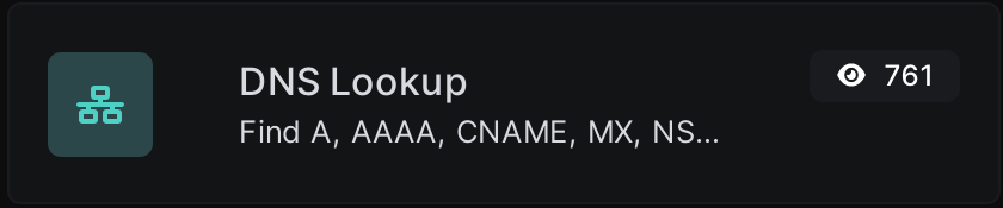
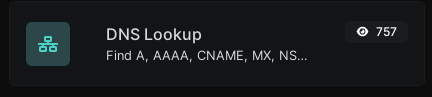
[877,57,934,93] 761 -> [373,24,397,39] 757

